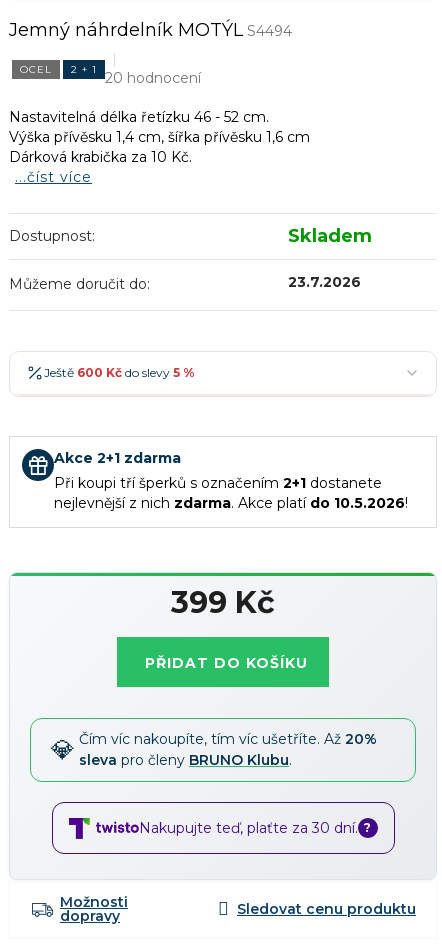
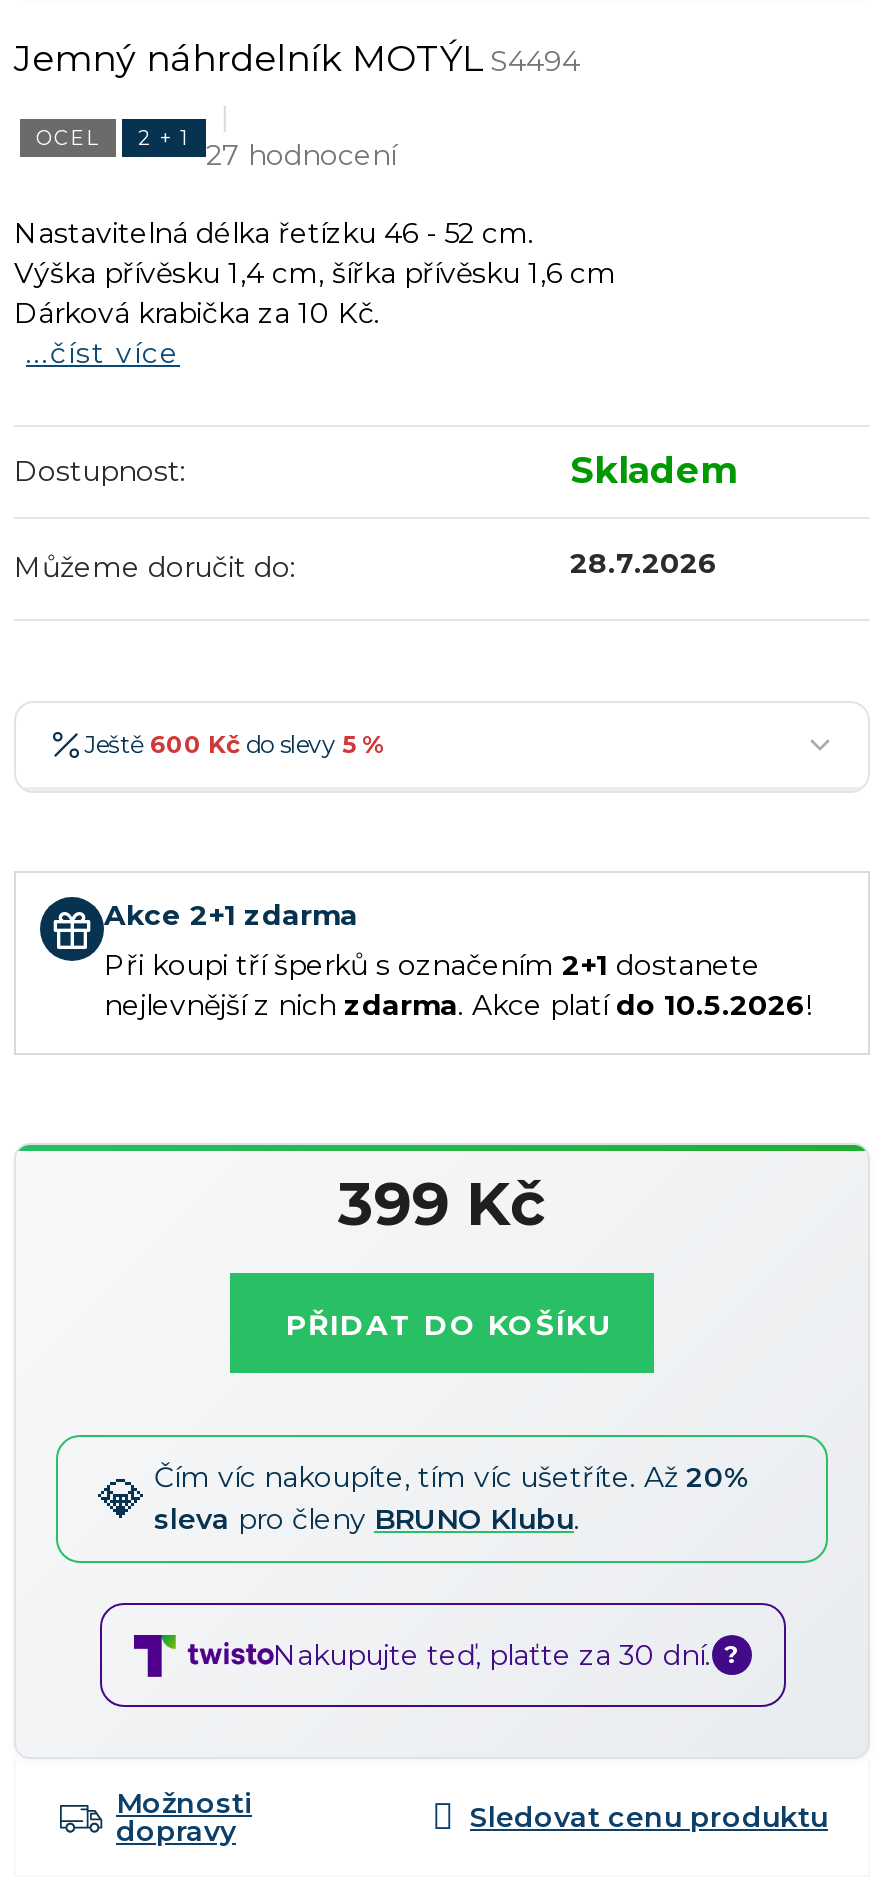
[105,69,201,87] 20 hodnocení -> [206,138,396,174] 27 hodnocení
[288,273,361,291] 23.7.2026 -> [570,546,718,582] 28.7.2026

